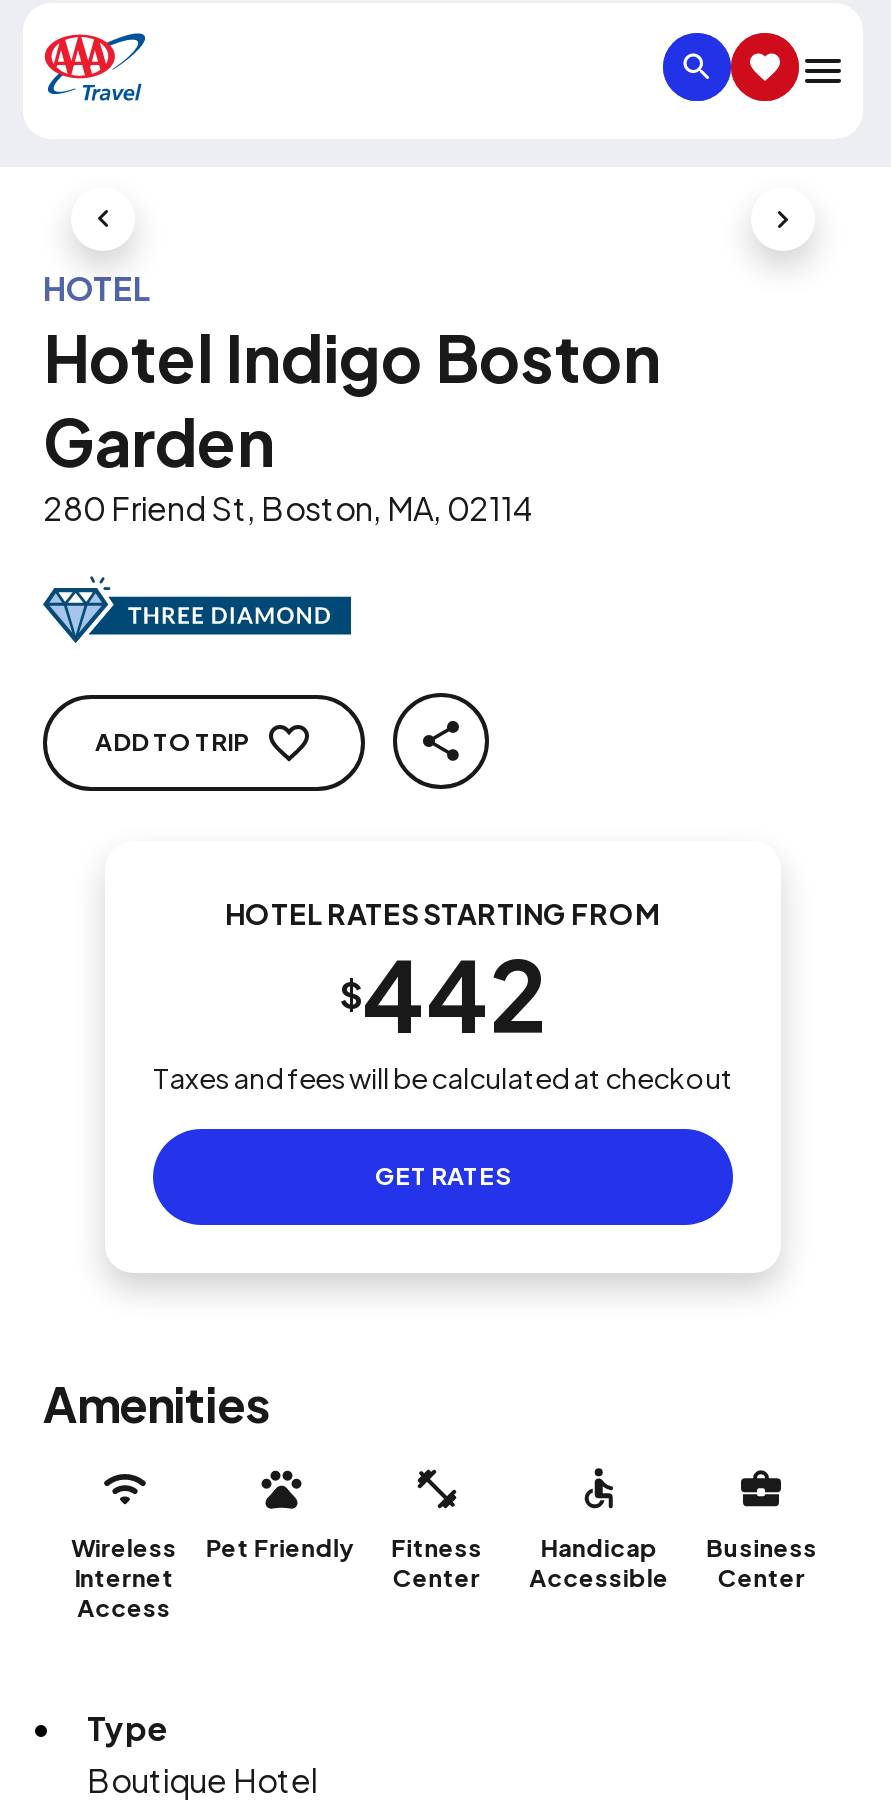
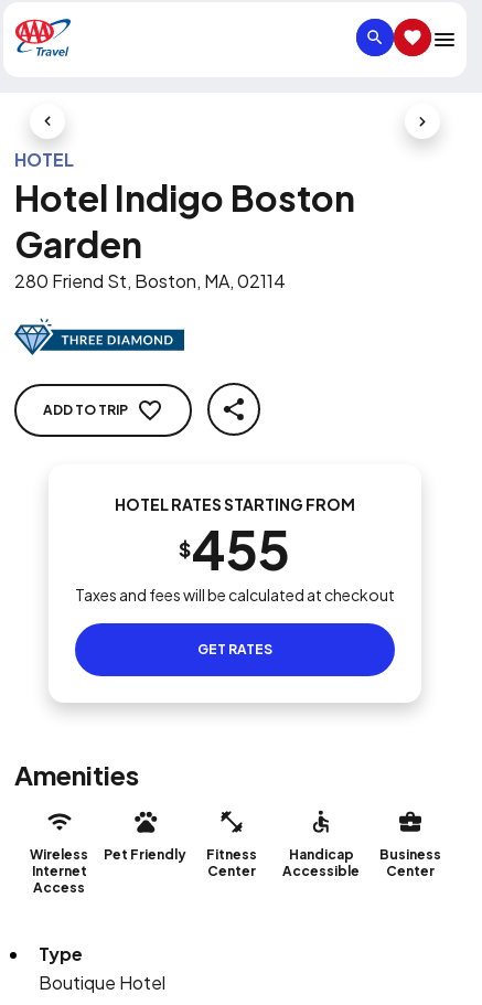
[340,933,546,1055] $442 -> [179,515,291,582] $455

